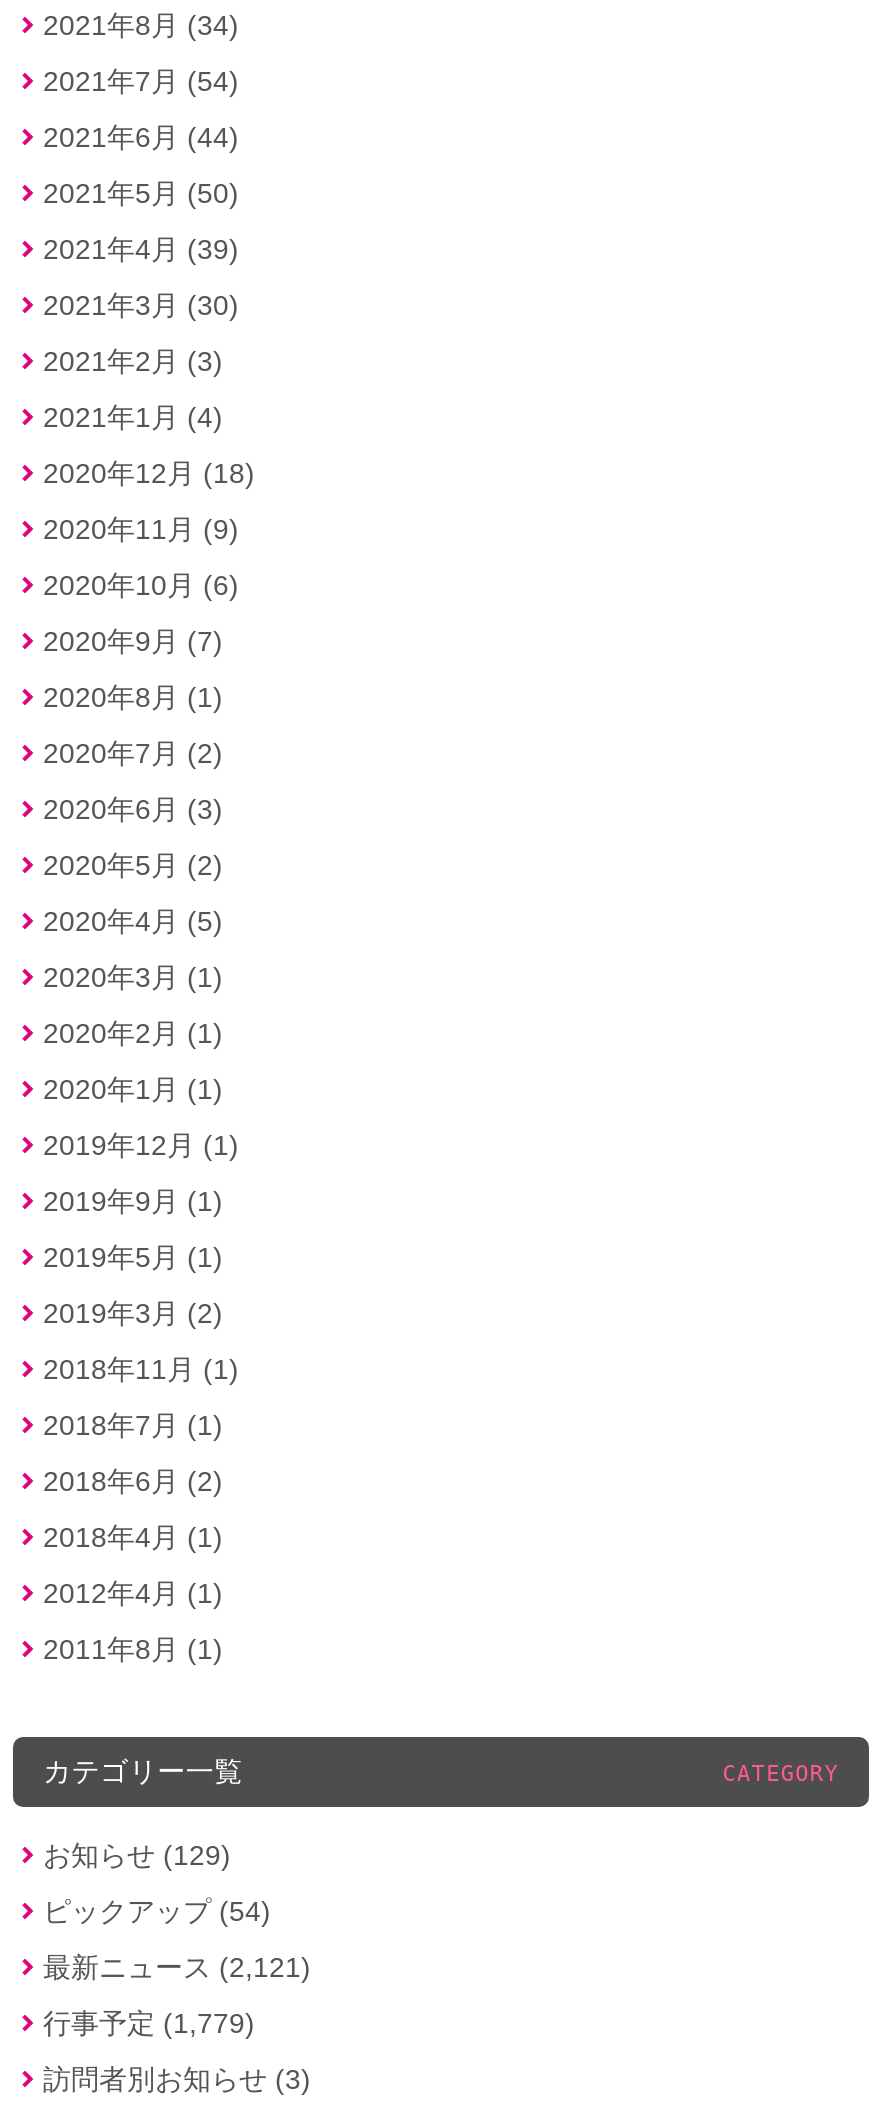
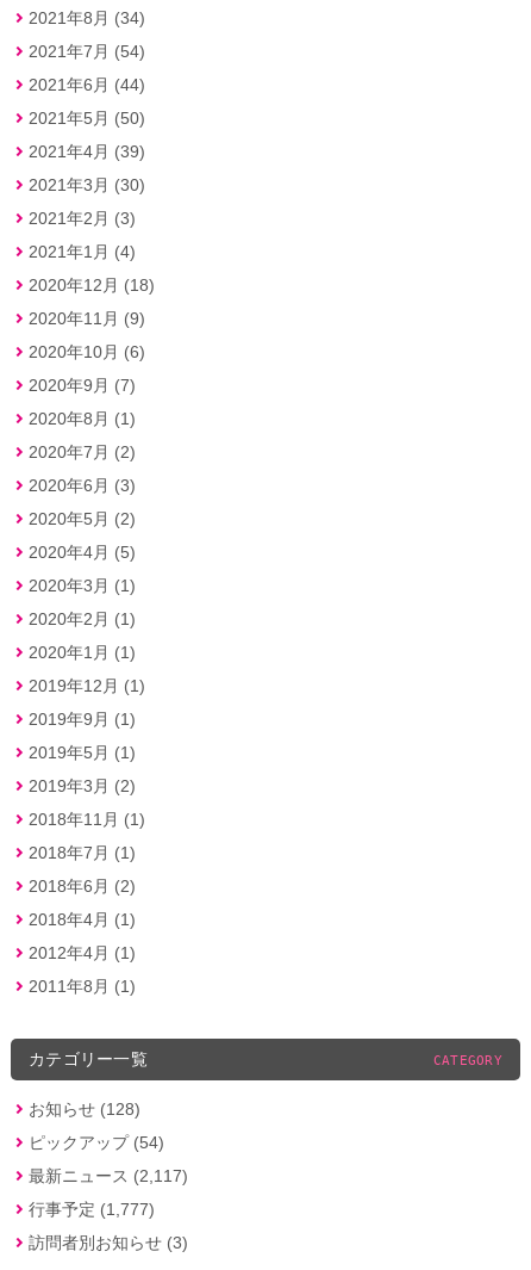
[43,1839,231,1871] お知らせ (129) -> [29,1099,140,1119] お知らせ (128)
[43,1951,311,1983] 最新ニュース (2,121) -> [29,1166,188,1185] 最新ニュース (2,117)
[43,2007,255,2039] 行事予定 (1,779) -> [29,1200,155,1219] 行事予定 (1,777)

